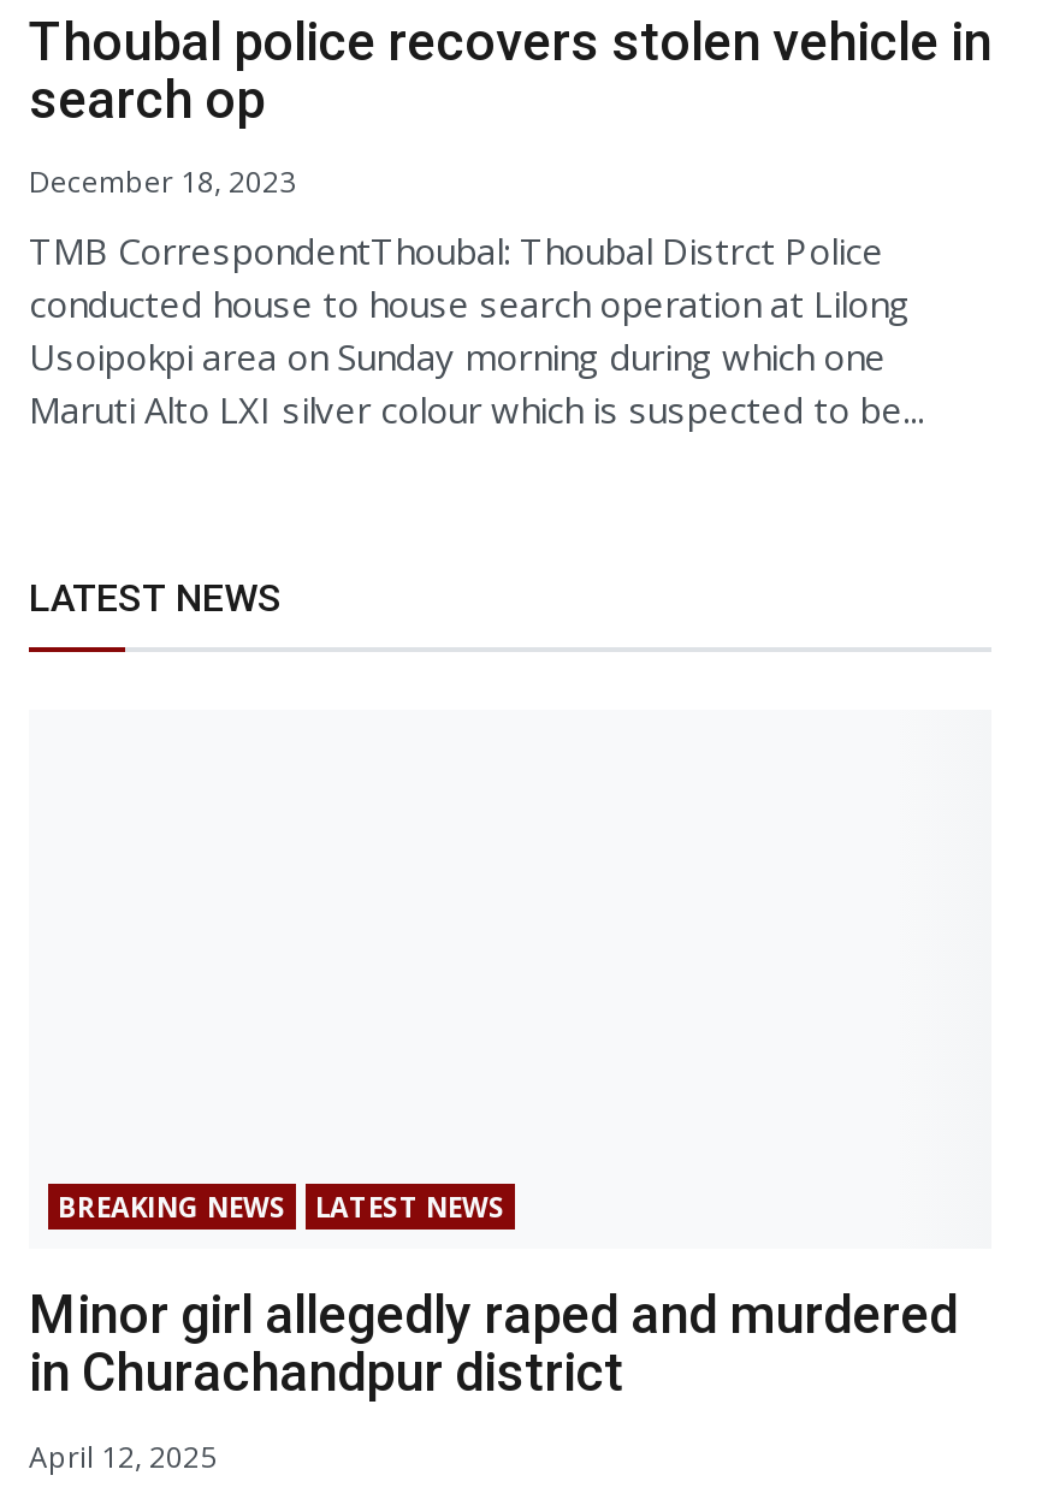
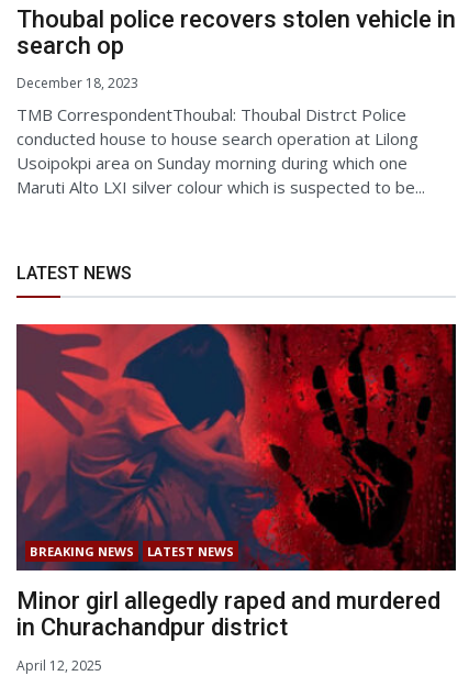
none -> [15,323,457,572] [image]

